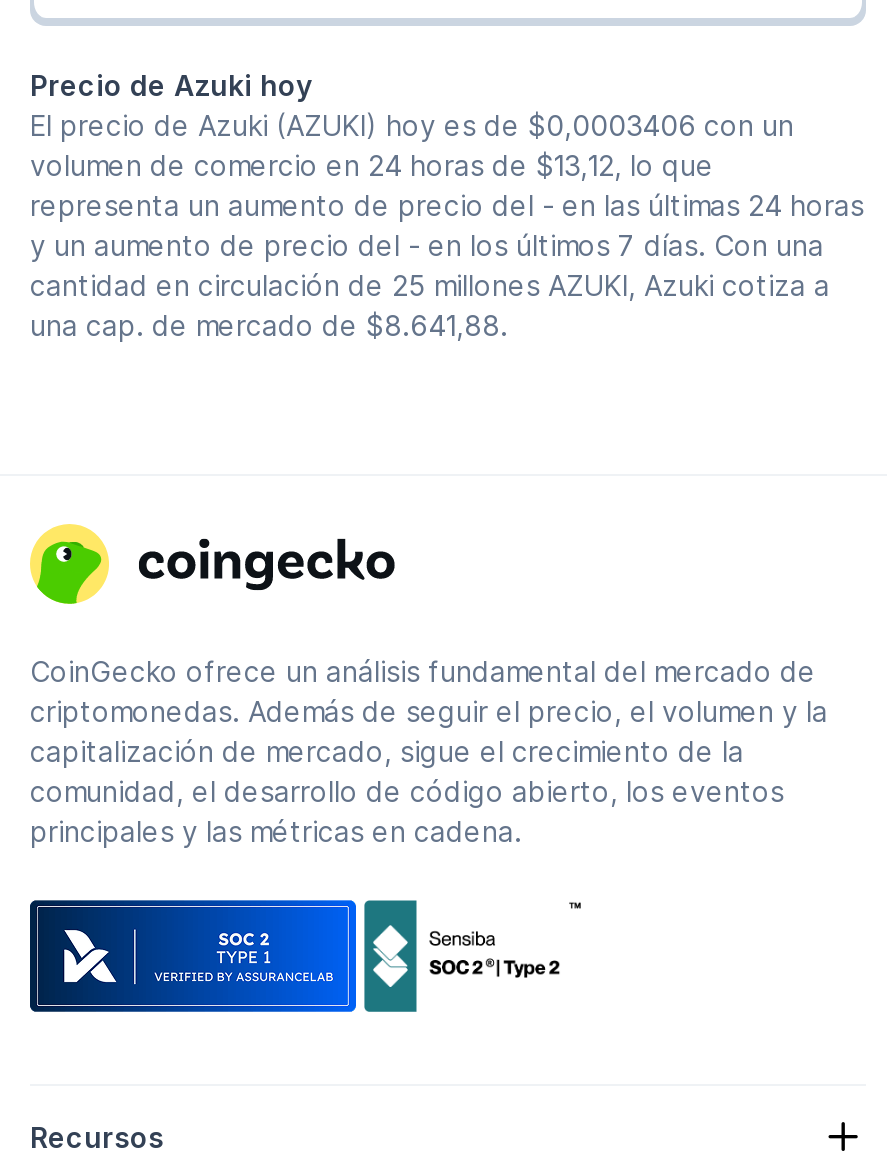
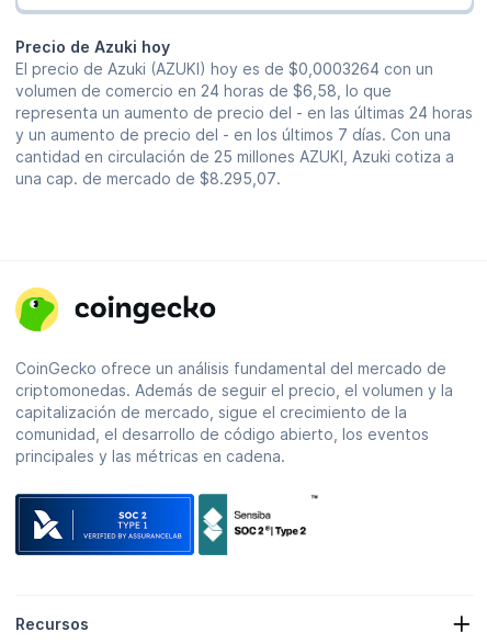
[30,108,794,142] El precio de Azuki (AZUKI) hoy es de $0,0003406 con un -> [15,59,433,78] El precio de Azuki (AZUKI) hoy es de $0,0003264 con un
[30,148,714,182] volumen de comercio en 24 horas de $13,12, lo que -> [15,81,392,100] volumen de comercio en 24 horas de $6,58, lo que
[30,308,508,342] una cap. de mercado de $8.641,88. -> [15,169,281,188] una cap. de mercado de $8.295,07.

